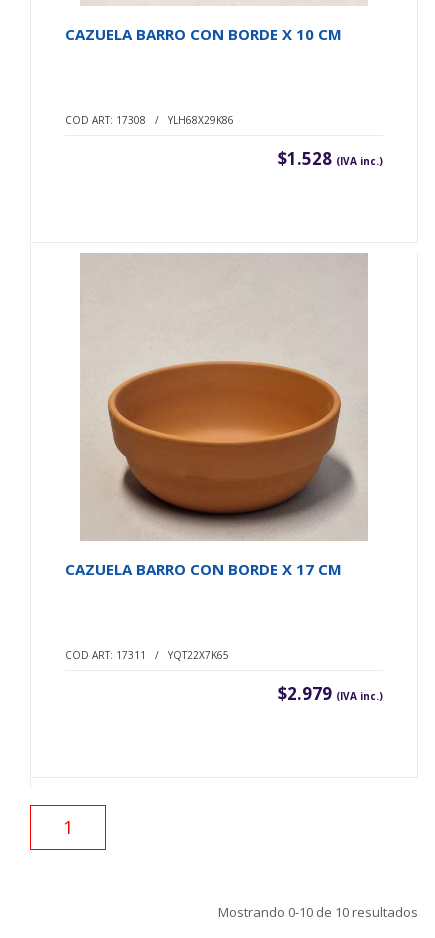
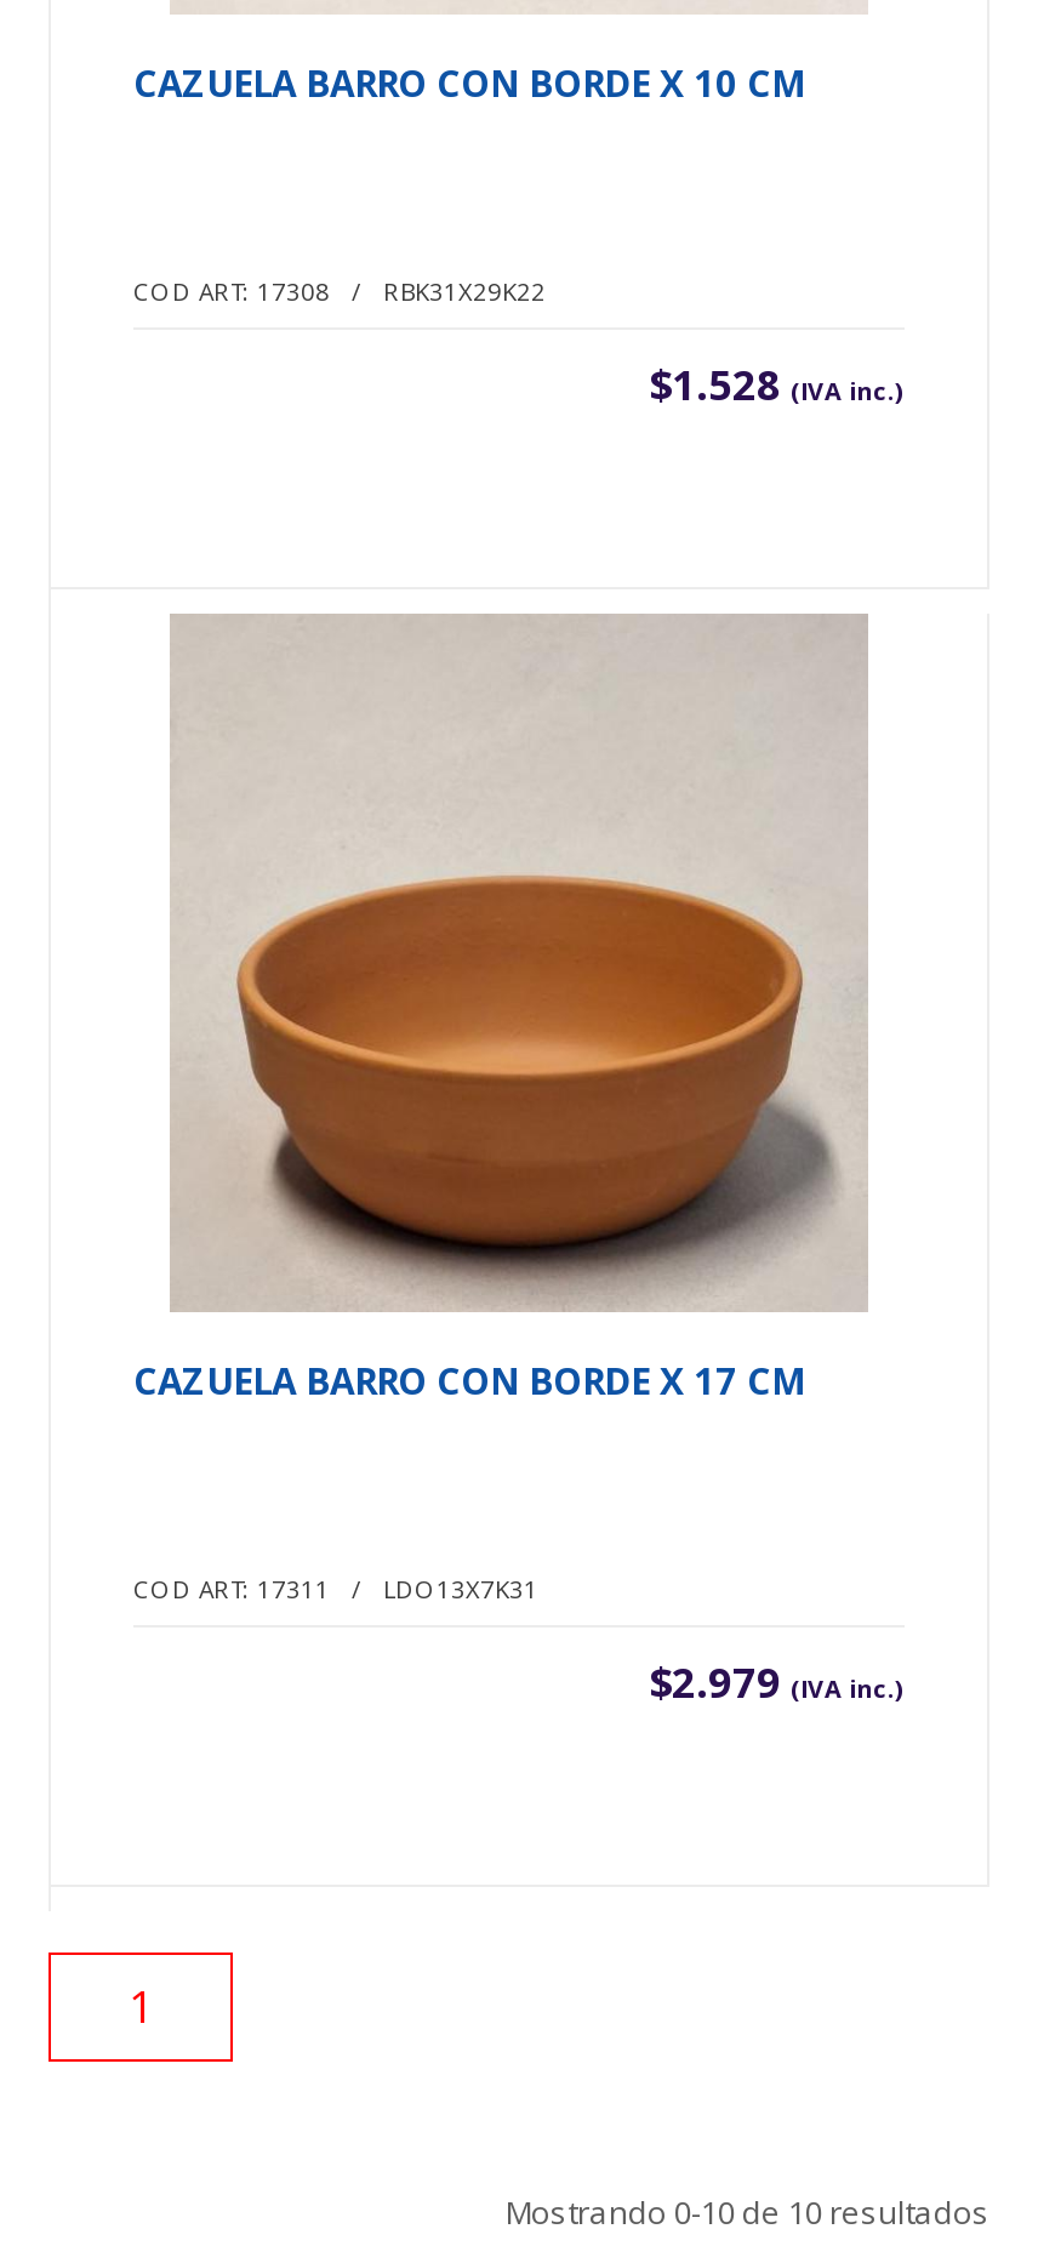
[65,113,234,127] COD ART: 17308 / YLH68X29K86 -> [133,273,546,307] COD ART: 17308 / RBK31X29K22
[65,648,229,662] COD ART: 17311 / YQT22X7K65 -> [133,1571,538,1605] COD ART: 17311 / LDO13X7K31

